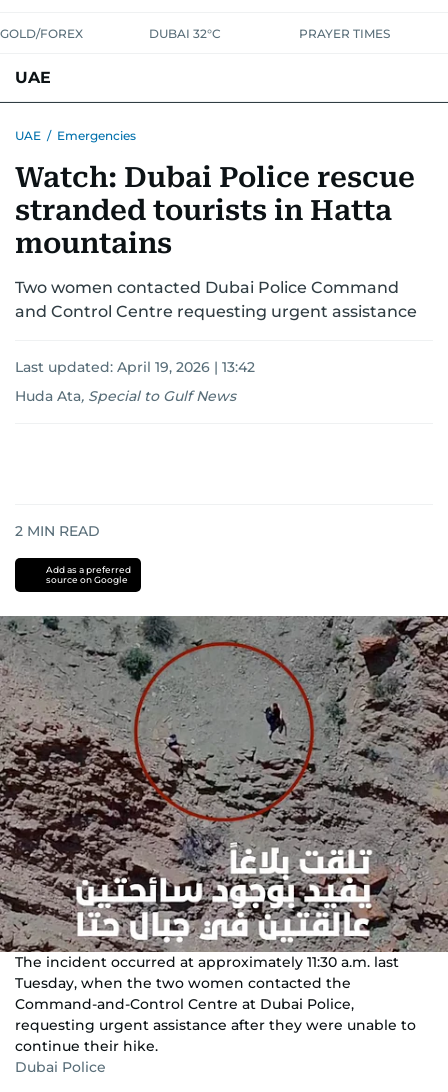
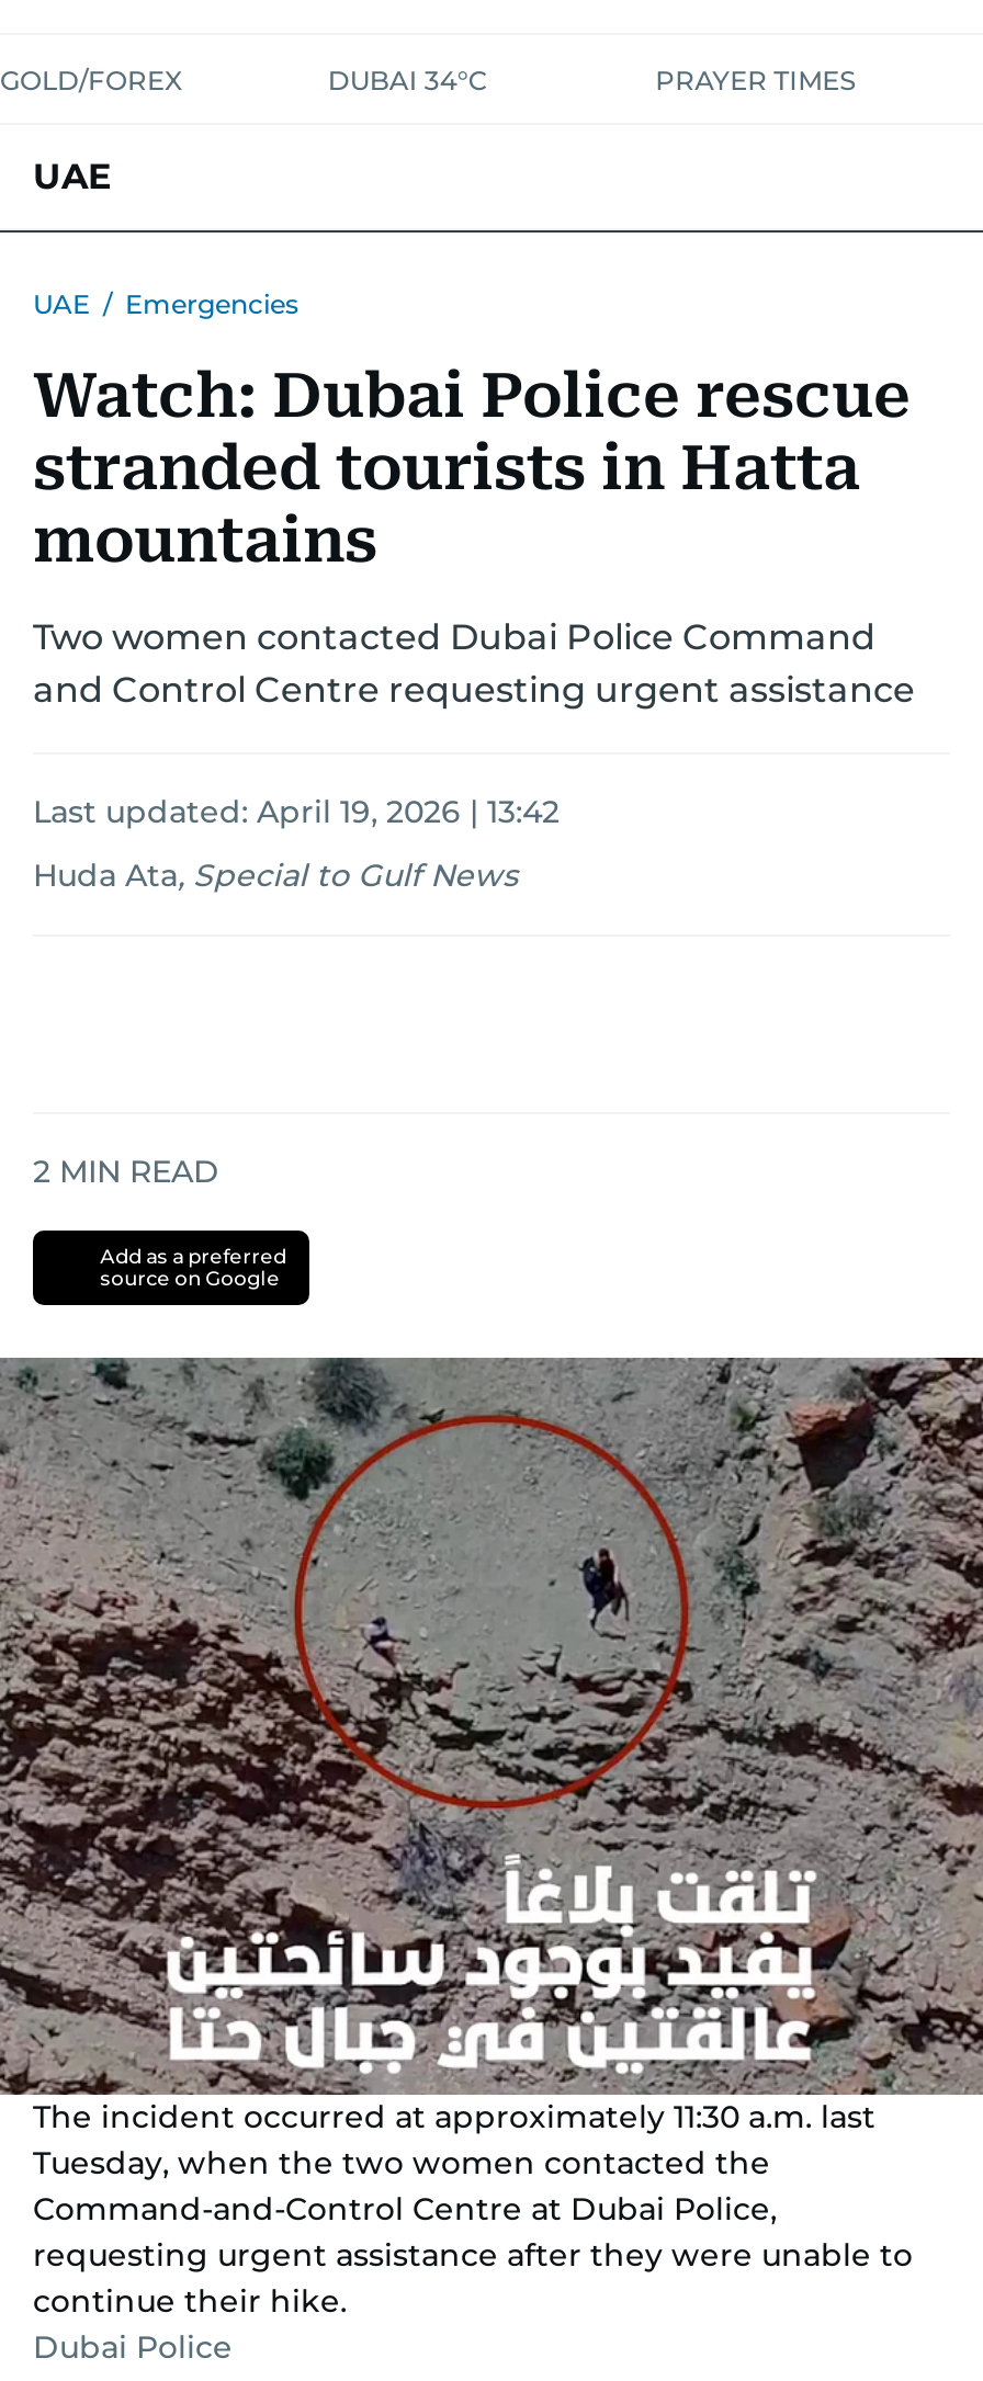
[149,26,221,41] DUBAI 32°C -> [328,64,488,97] DUBAI 34°C

